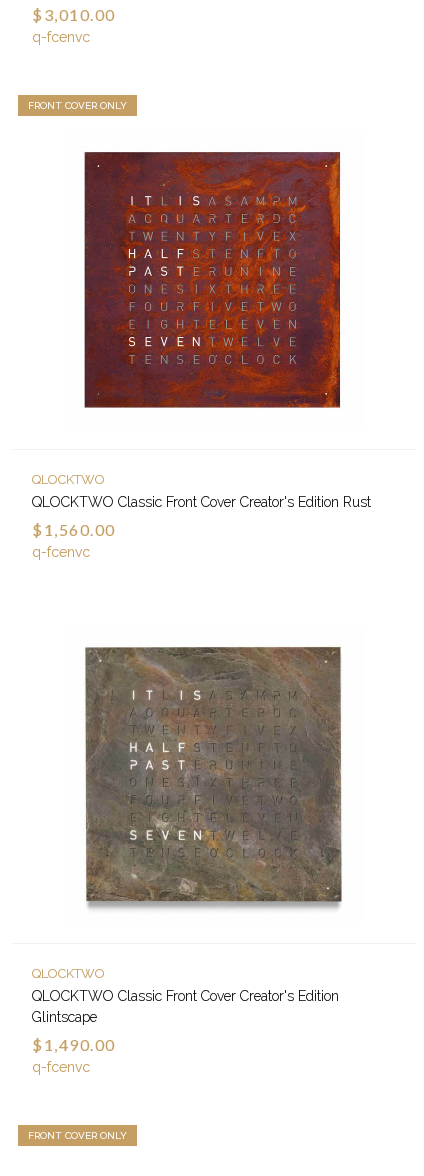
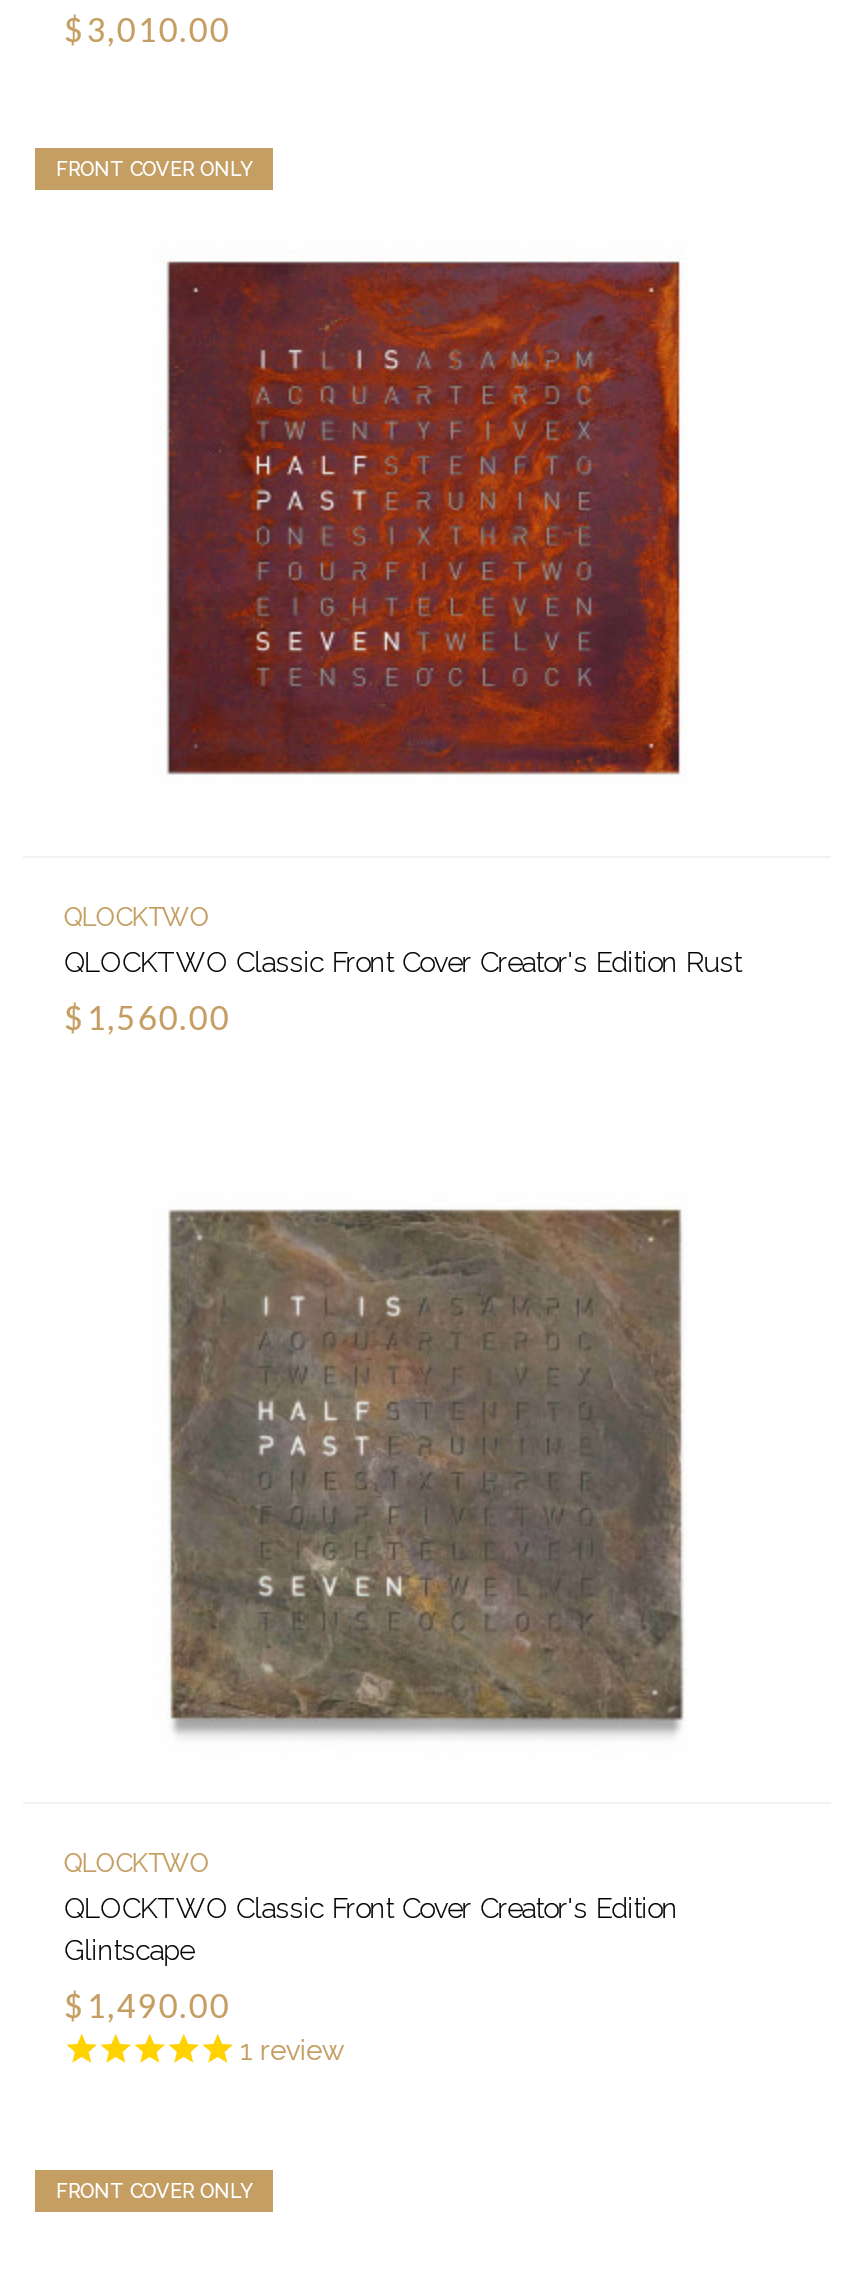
[32,29,90,45] q-fcenvc -> none
[32,544,90,560] q-fcenvc -> none
[32,1059,90,1075] q-fcenvc -> [240,2035,344,2067] 1 review

